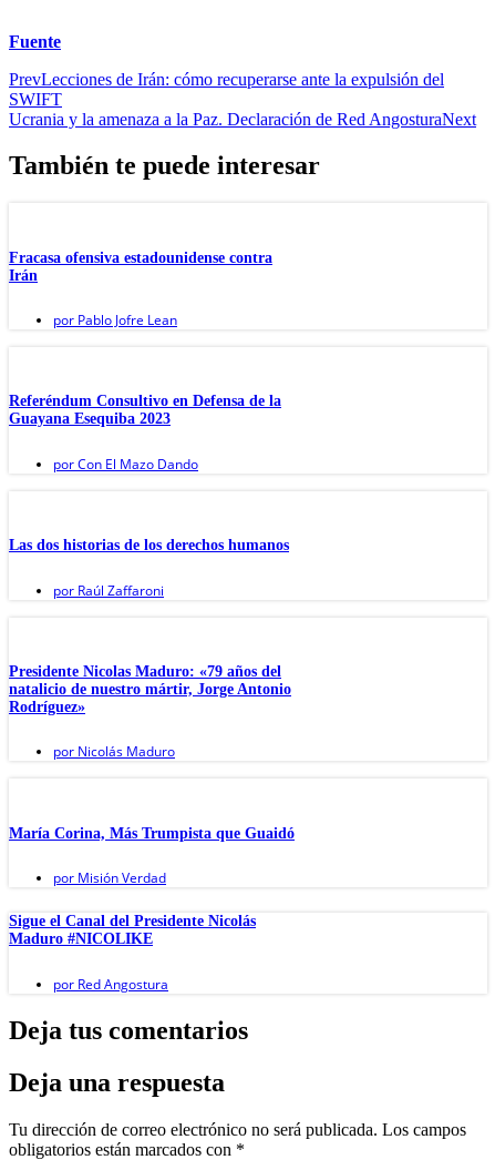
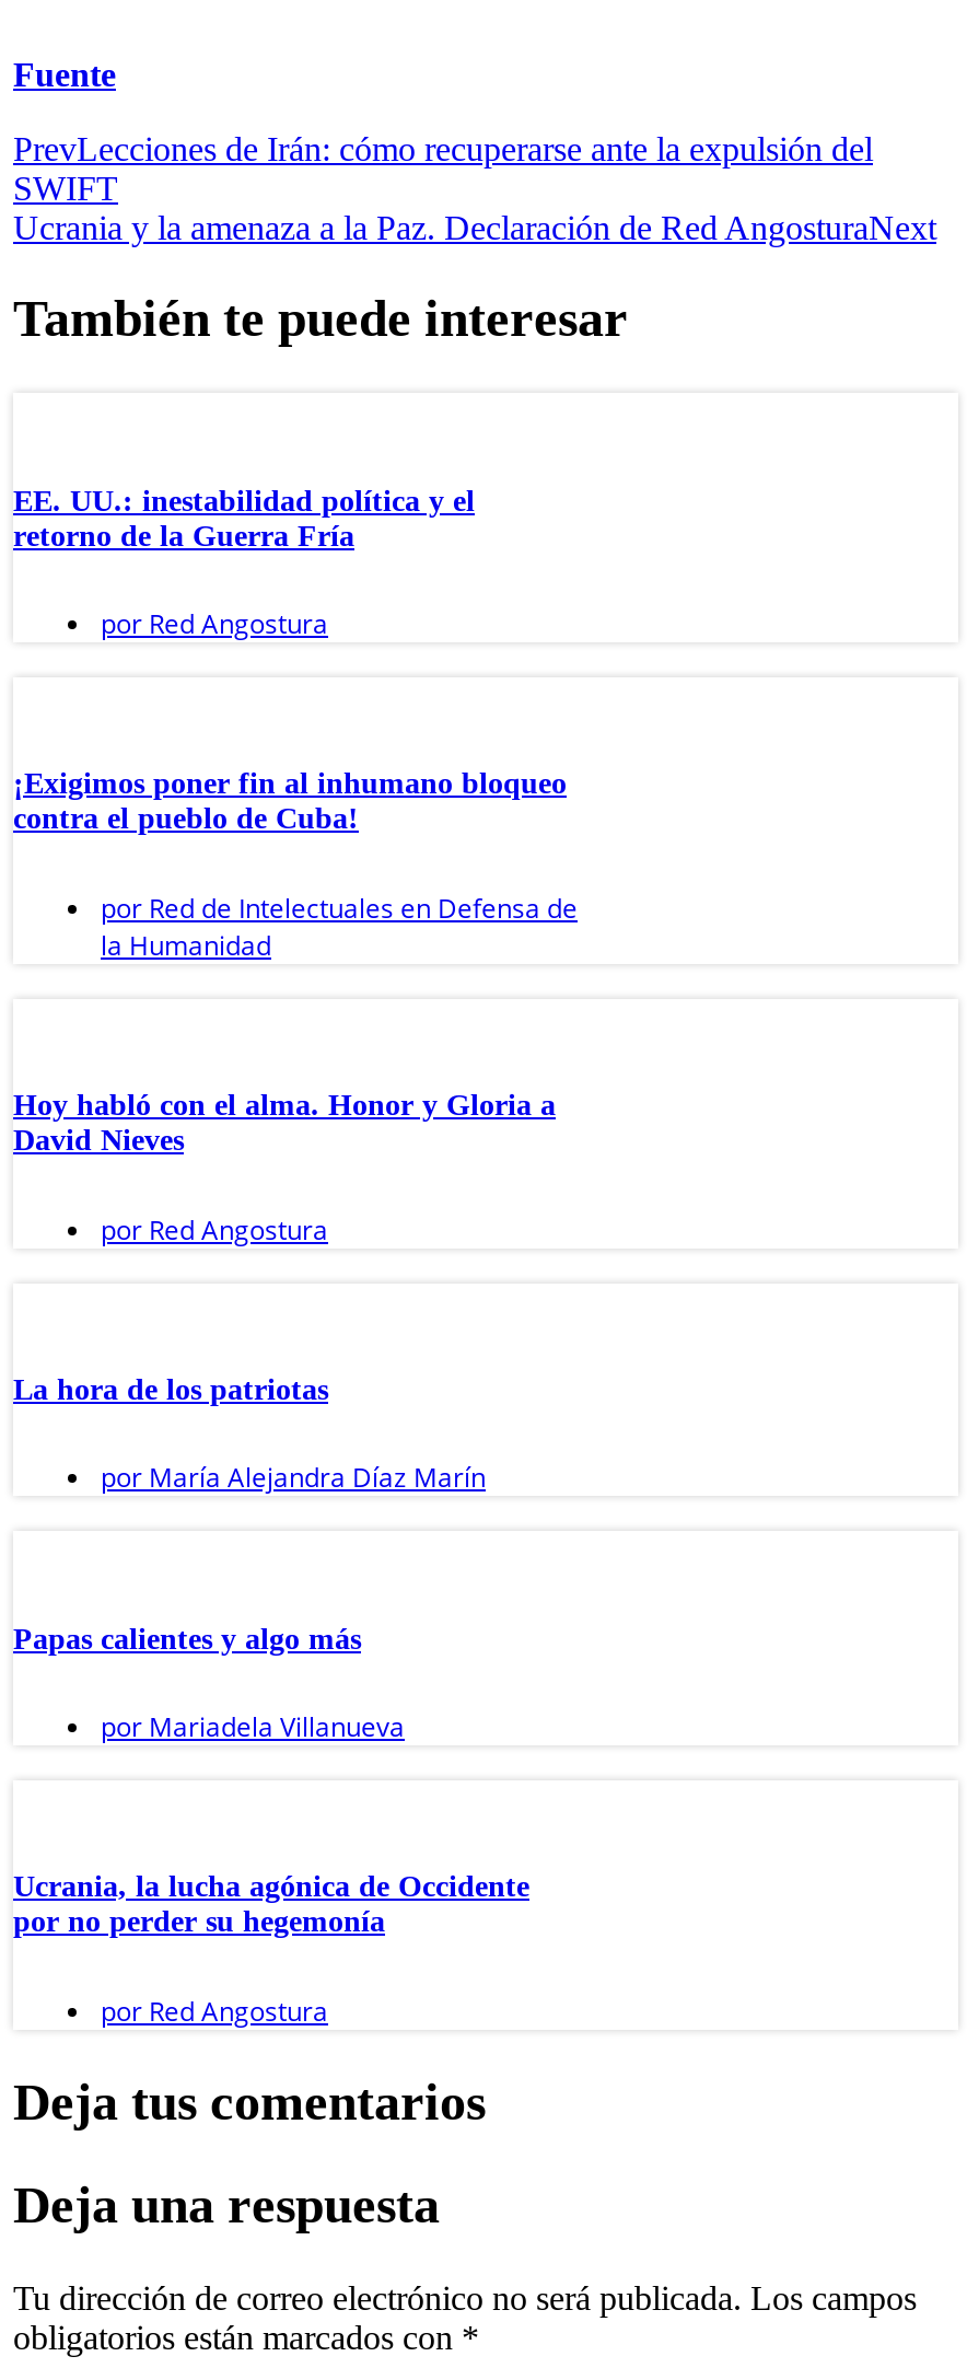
[9,249,272,284] Fracasa ofensiva estadounidense contra | Irán -> [13,484,475,552] EE. UU.: inestabilidad política y el | retorno de la Guerra Fría
[53,311,177,329] por Pablo Jofre Lean -> [101,605,328,643] por Red Angostura
[9,393,281,428] Referéndum Consultivo en Defensa de la | Guayana Esequiba 2023 -> [13,768,567,836] ¡Exigimos poner fin al inhumano bloqueo | contra el pueblo de Cuba!
[53,454,198,473] por Con El Mazo Dando -> [101,889,578,964] por Red de Intelectuales en Defensa de | la Humanidad
[9,537,289,554] Las dos historias de los derechos humanos -> [13,1089,556,1157] Hoy habló con el alma. Honor y Gloria a | David Nieves
[53,581,164,600] por Raúl Zaffaroni -> [101,1210,328,1248] por Red Angostura
[9,663,291,715] Presidente Nicolas Maduro: «79 años del | natalicio de nuestro mártir, Jorge Antonio | Rodríguez» -> [13,1373,328,1406] La hora de los patriotas
[53,742,175,761] por Nicolás Maduro -> [101,1459,486,1497] por María Alejandra Díaz Marín
[9,825,295,841] María Corina, Más Trumpista que Guaidó -> [13,1622,361,1655] Papas calientes y algo más
[53,868,166,887] por Misión Verdad -> [101,1708,405,1746] por Mariadela Villanueva
[9,913,256,948] Sigue el Canal del Presidente Nicolás | Maduro #NICOLIKE -> [13,1871,529,1939] Ucrania, la lucha agónica de Occidente | por no perder su hegemonía

